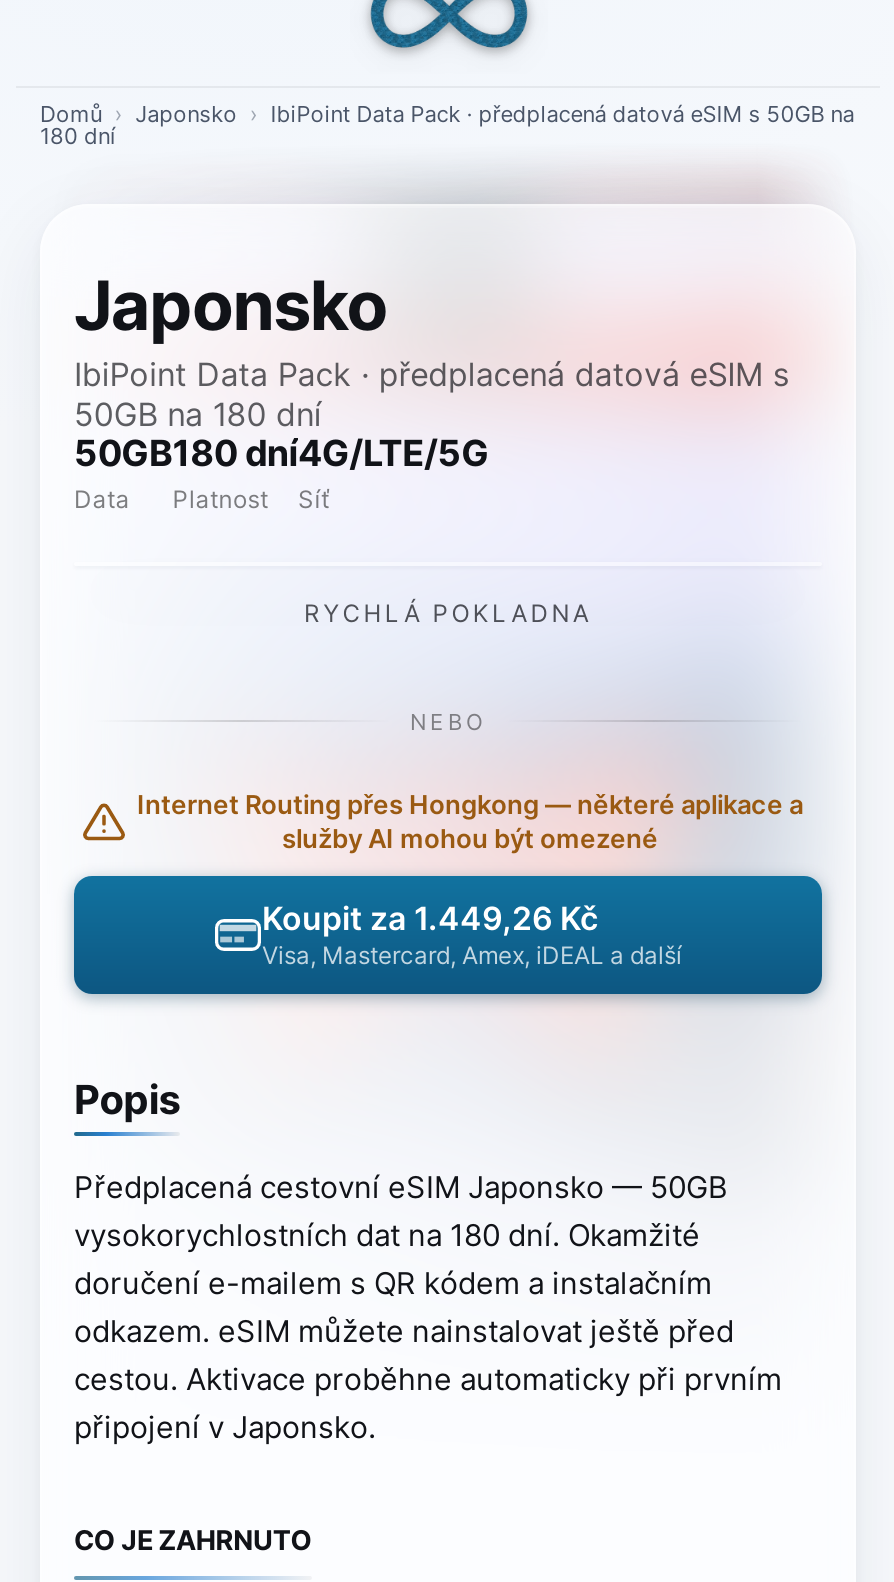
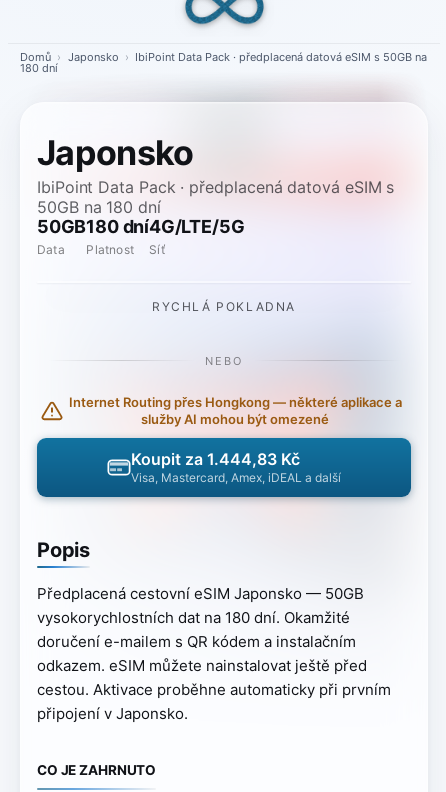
[262,898,598,938] Koupit za 1.449,26 Kč -> [131,449,300,469] Koupit za 1.444,83 Kč

